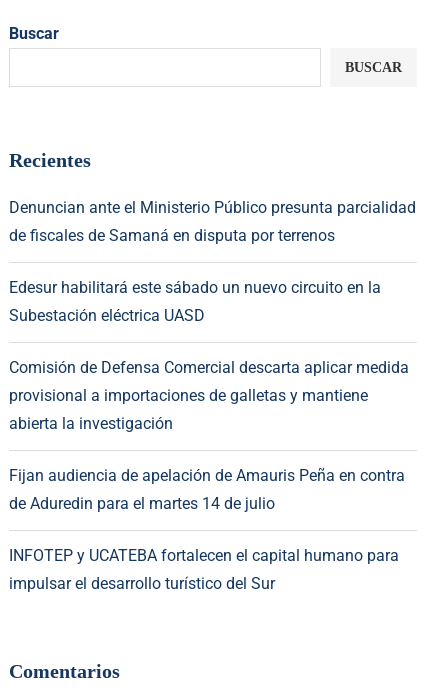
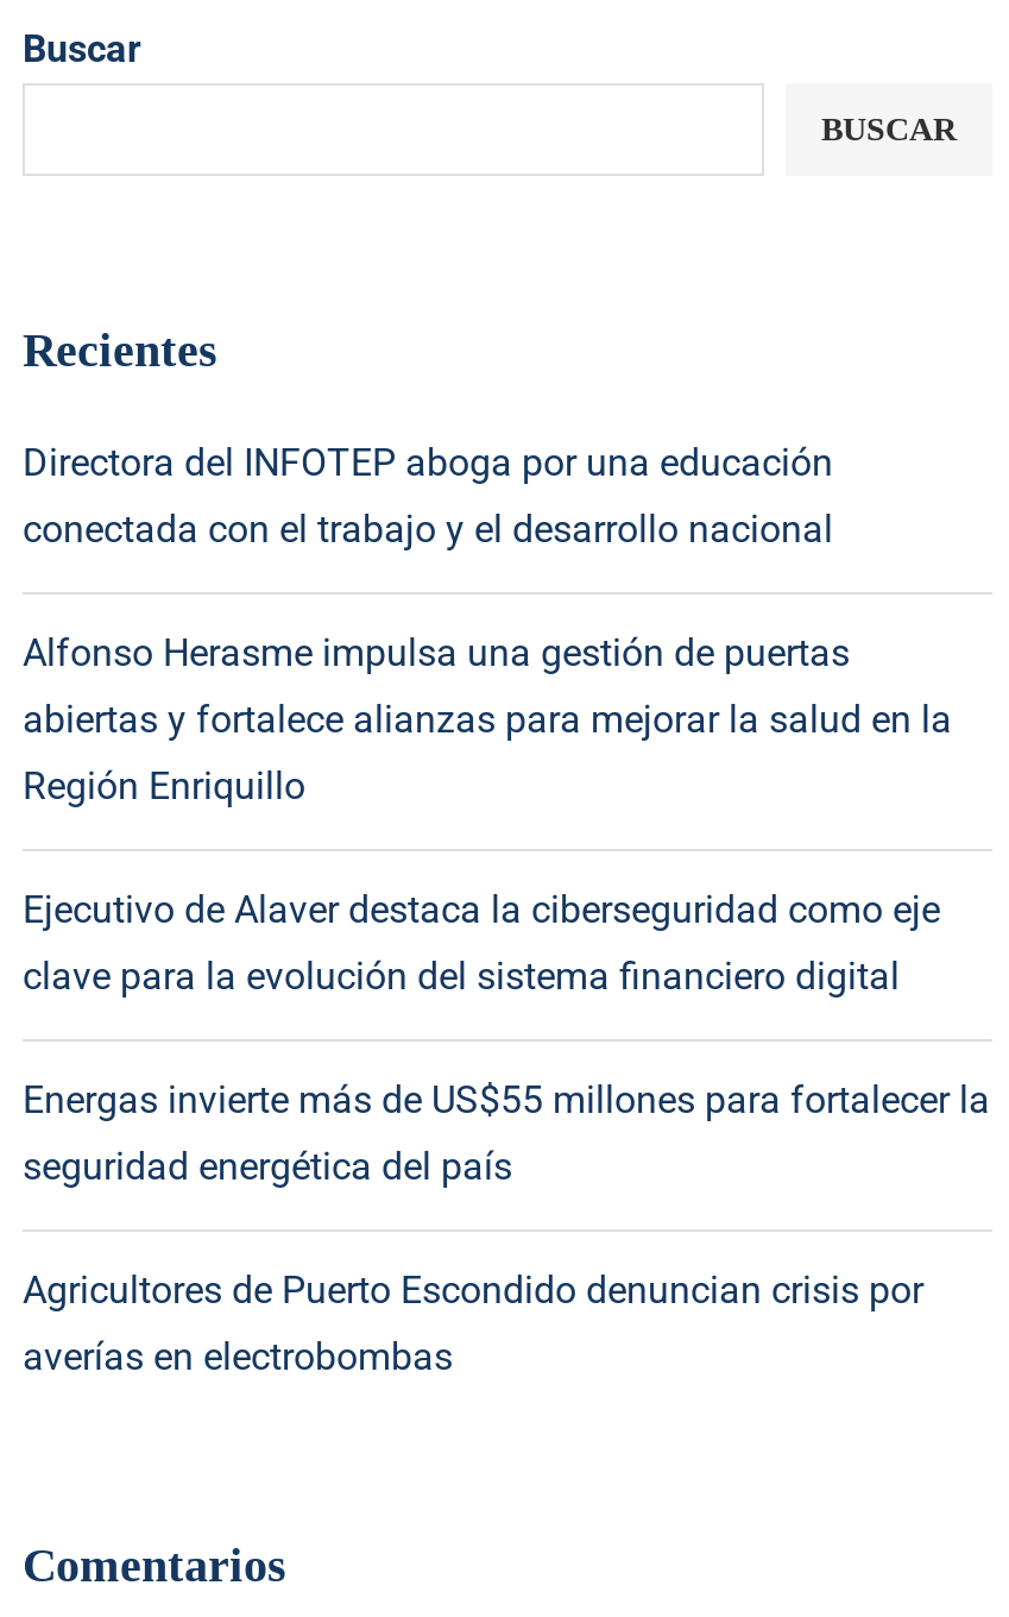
[9,198,416,217] Denuncian ante el Ministerio Público presunta parcialidad -> [23,441,833,486] Directora del INFOTEP aboga por una educación
[9,226,335,245] de fiscales de Samaná en disputa por terrenos -> [23,508,833,553] conectada con el trabajo y el desarrollo nacional
[9,278,381,297] Edesur habilitará este sábado un nuevo circuito en la -> [23,631,850,677] Alfonso Herasme impulsa una gestión de puertas
[9,306,205,325] Subestación eléctrica UASD -> [23,698,952,743] abiertas y fortalece alianzas para mejorar la salud en la
[9,358,409,377] Comisión de Defensa Comercial descarta aplicar medida -> [23,765,305,810] Región Enriquillo
[9,386,368,405] provisional a importaciones de galletas y mantiene -> [23,888,940,933] Ejecutivo de Alaver destaca la ciberseguridad como eje
[9,414,173,433] abierta la investigación -> [23,955,900,1000] clave para la evolución del sistema financiero digital
[9,466,405,485] Fijan audiencia de apelación de Amauris Peña en contra -> [23,1078,990,1124] Energas invierte más de US$55 millones para fortalecer la
[9,494,275,513] de Aduredin para el martes 14 de julio -> [23,1145,512,1190] seguridad energética del país
[9,546,399,565] INFOTEP y UCATEBA fortalecen el capital humano para -> [23,1269,923,1314] Agricultores de Puerto Escondido denuncian crisis por
[9,574,275,593] impulsar el desarrollo turístico del Sur -> [23,1335,453,1380] averías en electrobombas

